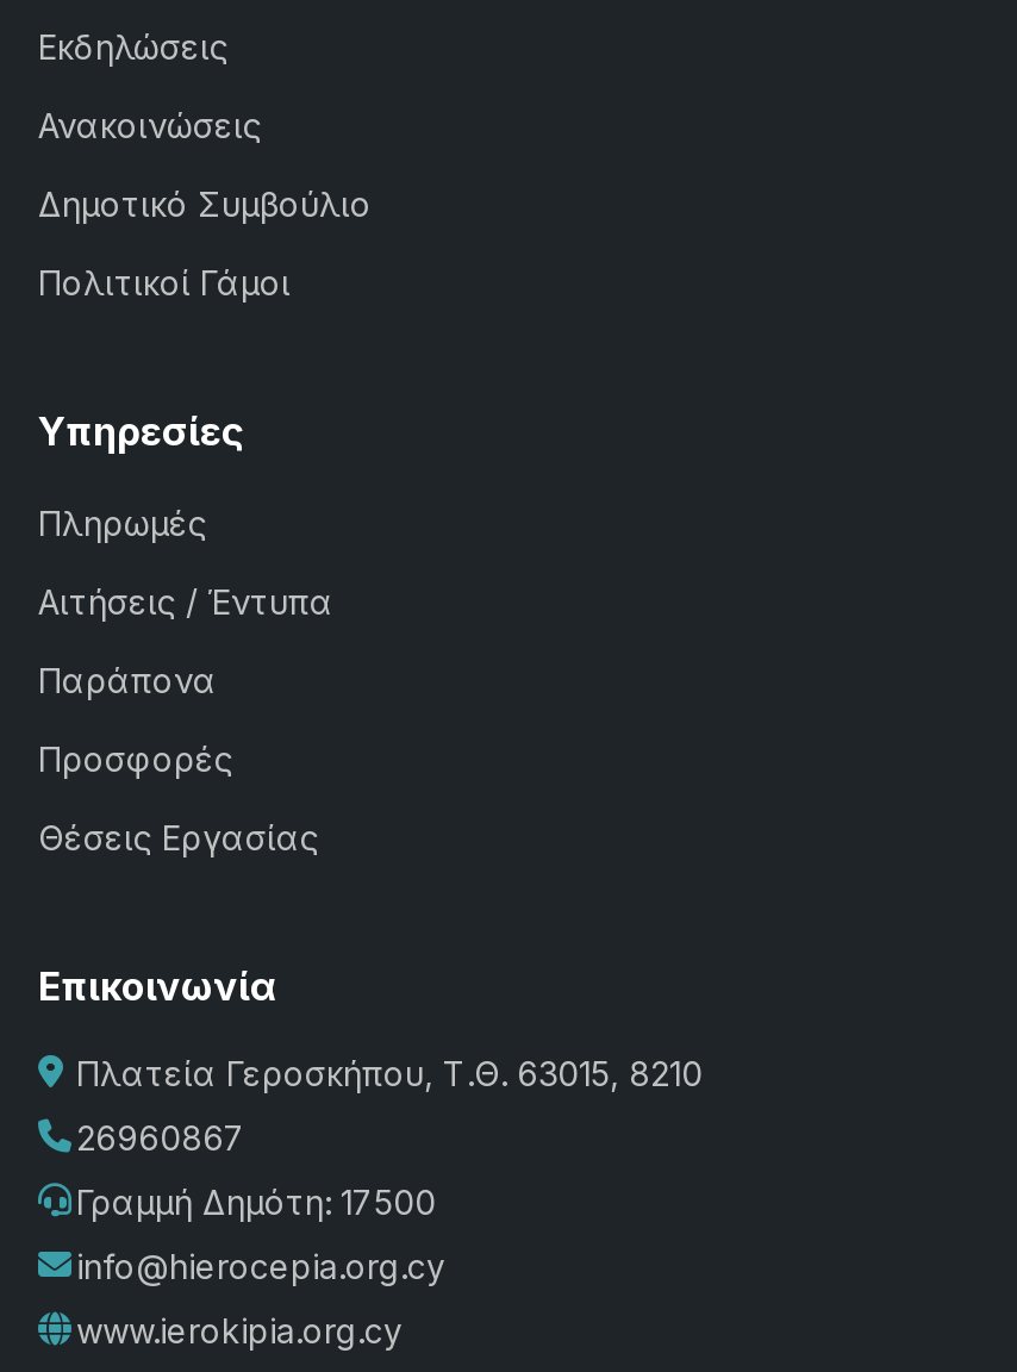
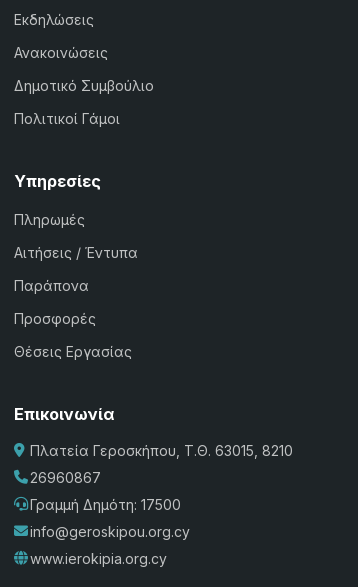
[76,1246,445,1286] info@hierocepia.org.cy -> [30,523,190,540] info@geroskipou.org.cy

